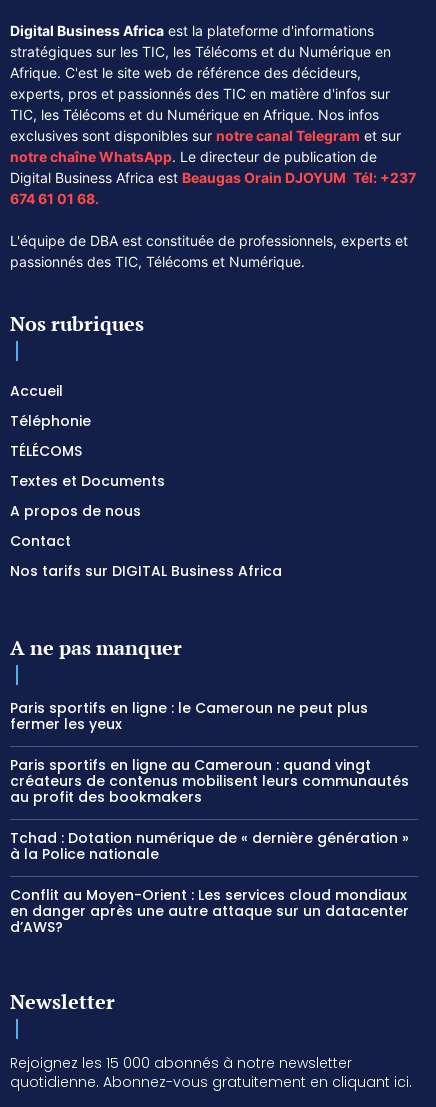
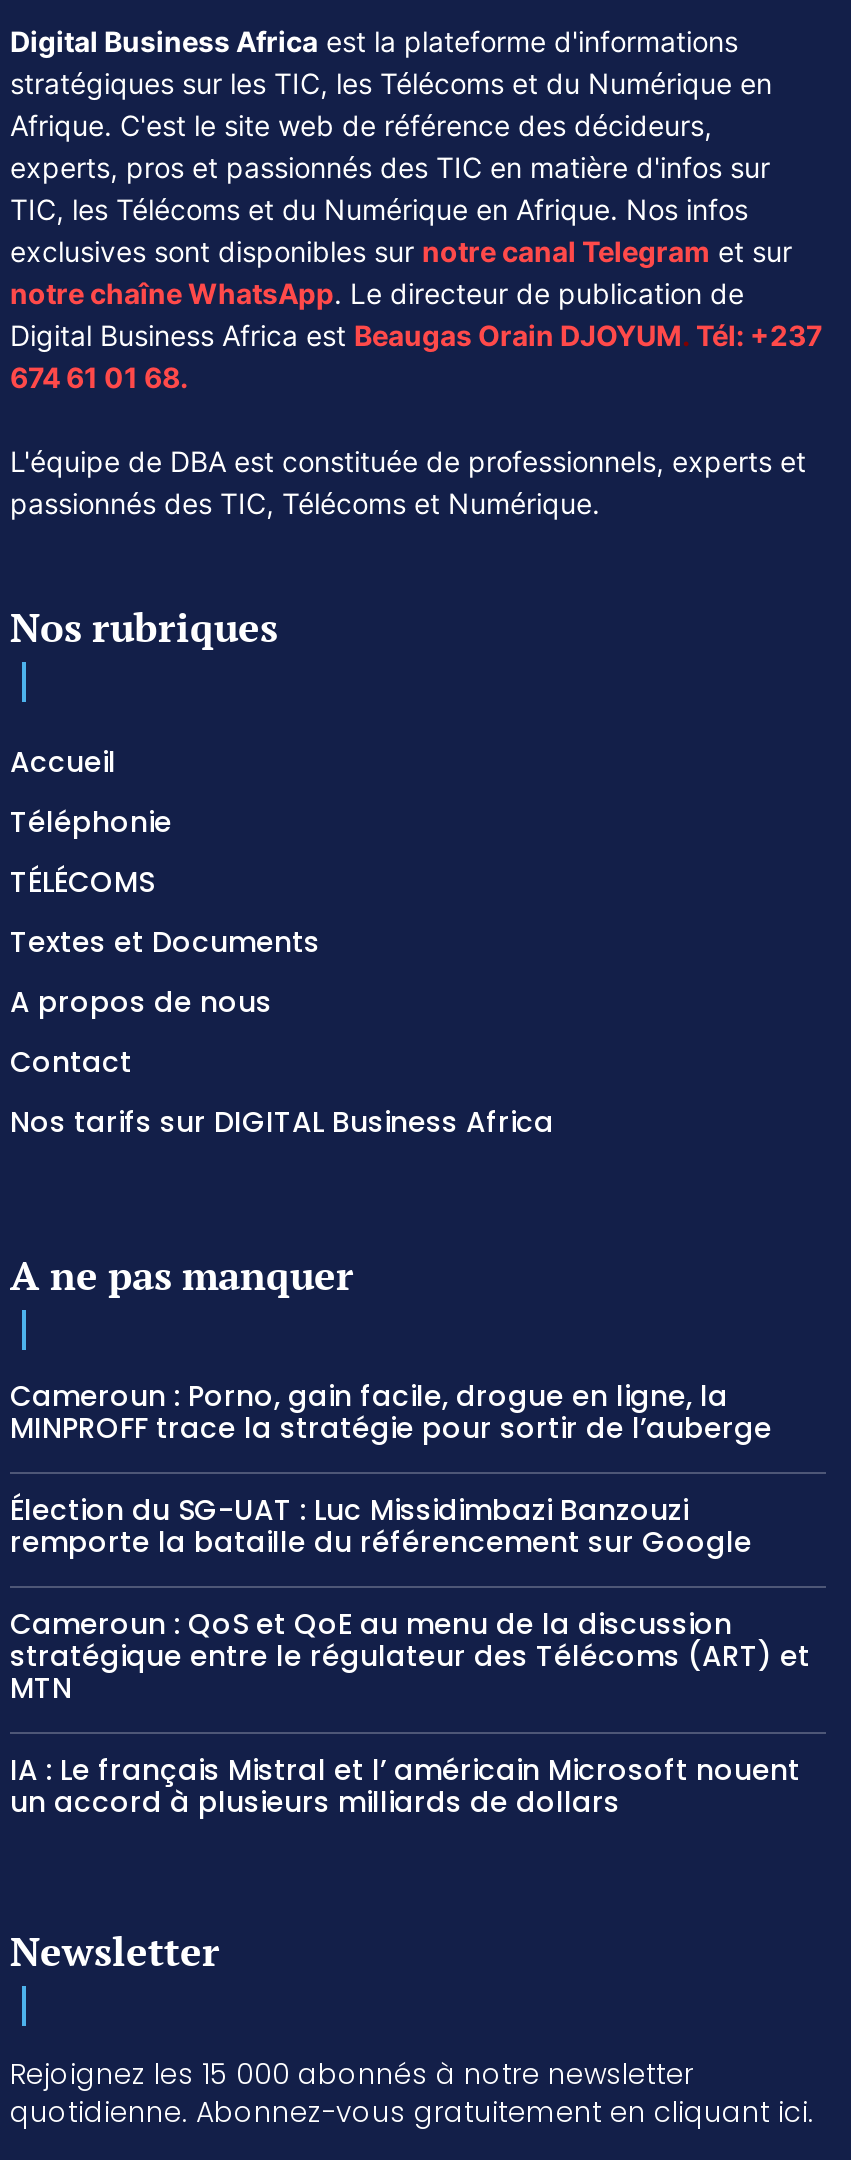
[10,698,368,734] Paris sportifs en ligne : le Cameroun ne peut plus | fermer les yeux -> [10,1375,780,1447] Cameroun : Porno, gain facile, drogue en ligne, la | MINPROFF trace la stratégie pour sortir de l’auberge
[10,755,409,807] Paris sportifs en ligne au Cameroun : quand vingt | créateurs de contenus mobilisent leurs communautés | au profit des bookmakers -> [10,1489,752,1561] Élection du SG-UAT : Luc Missidimbazi Banzouzi | remporte la bataille du référencement sur Google
[10,828,409,864] Tchad : Dotation numérique de « dernière génération » | à la Police nationale -> [10,1603,810,1707] Cameroun : QoS et QoE au menu de la discussion | stratégique entre le régulateur des Télécoms (ART) et | MTN
[10,885,409,937] Conflit au Moyen-Orient : Les services cloud mondiaux | en danger après une autre attaque sur un datacenter | d’AWS? -> [10,1749,800,1821] IA : Le français Mistral et l’ américain Microsoft nouent | un accord à plusieurs milliards de dollars

